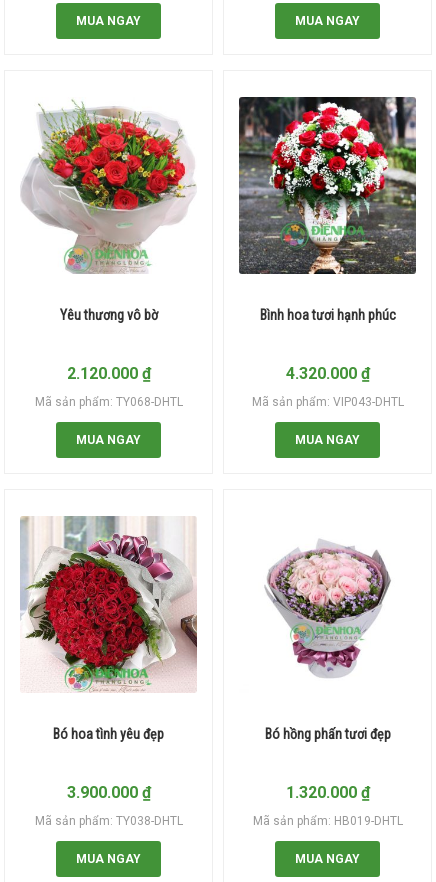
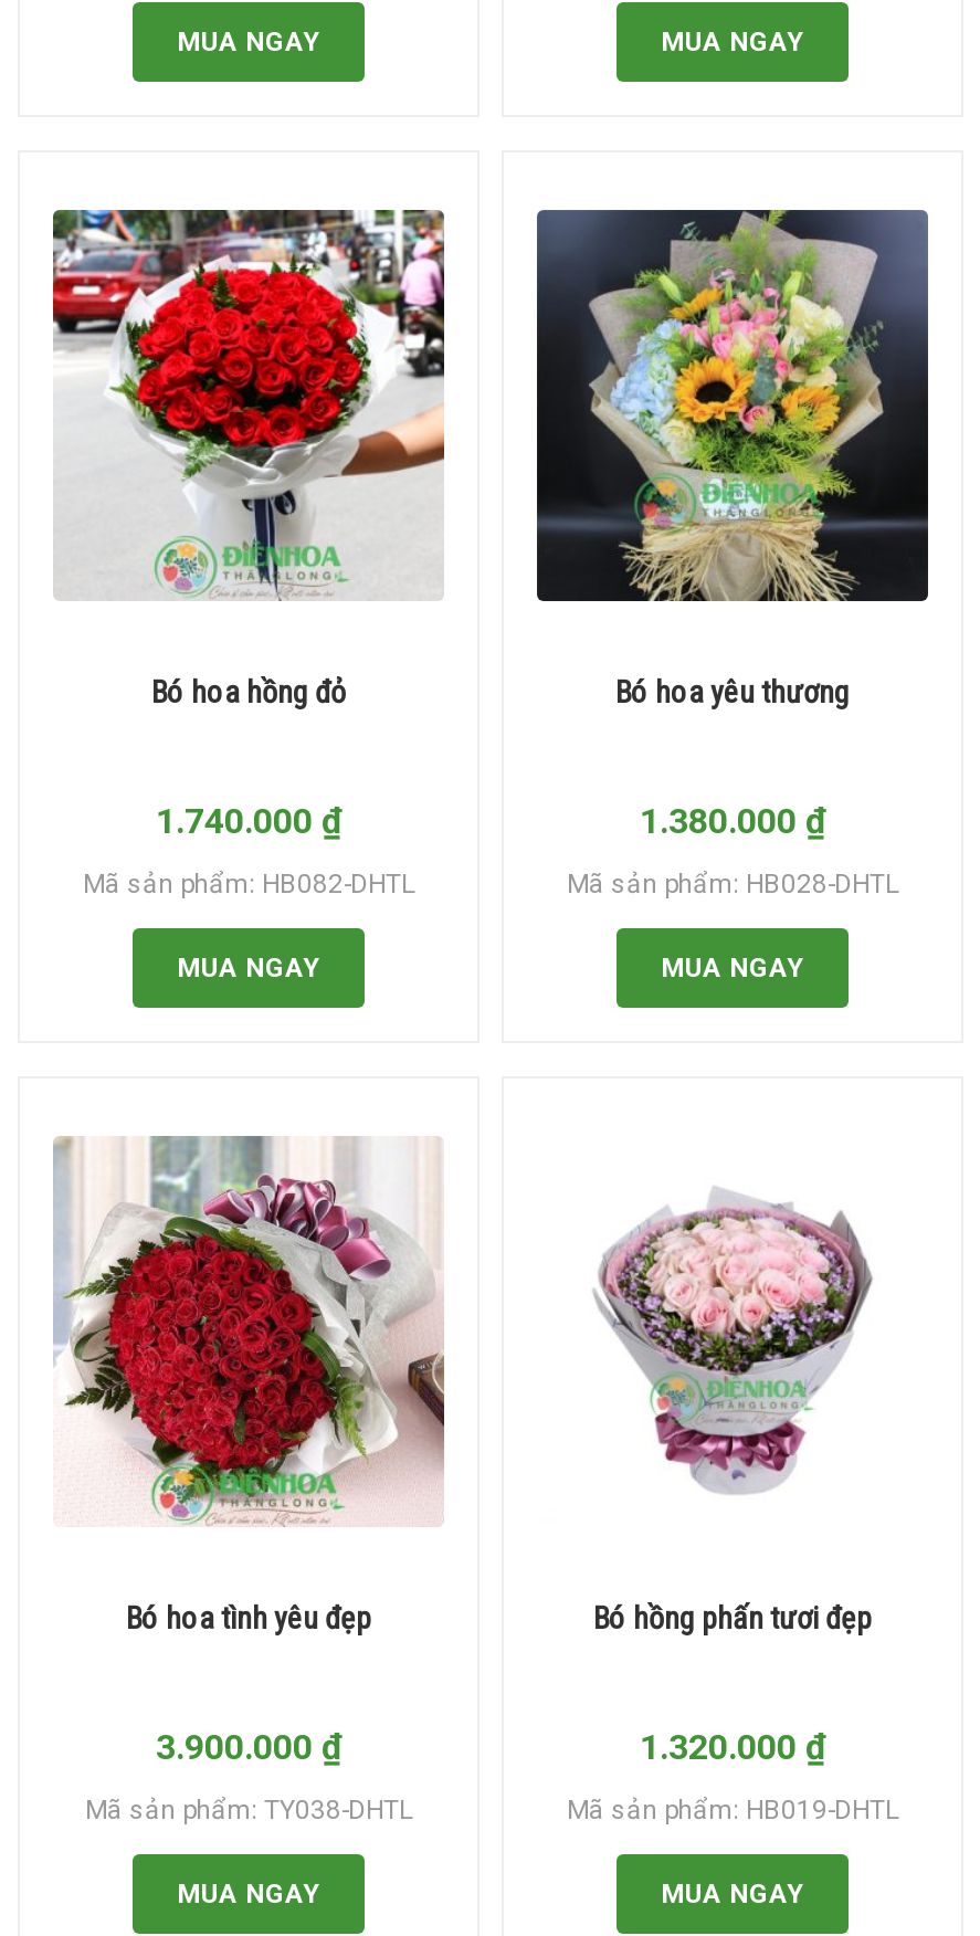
[20,97,197,323] [image] | Yêu thương vô bờ -> [51,208,446,709] [image] | Bó hoa hồng đỏ
[238,96,417,323] [image] | Bình hoa tươi hạnh phúc -> [535,208,930,709] [image] | Bó hoa yêu thương
[66,364,150,383] 2.120.000 ₫ -> [156,800,341,842] 1.740.000 ₫
[285,364,369,383] 4.320.000 ₫ -> [640,800,825,842] 1.380.000 ₫
[34,395,182,409] Mã sản phẩm: TY068-DHTL -> [83,868,414,899] Mã sản phẩm: HB082-DHTL
[251,395,403,409] Mã sản phẩm: VIP043-DHTL -> [567,868,898,899] Mã sản phẩm: HB028-DHTL

